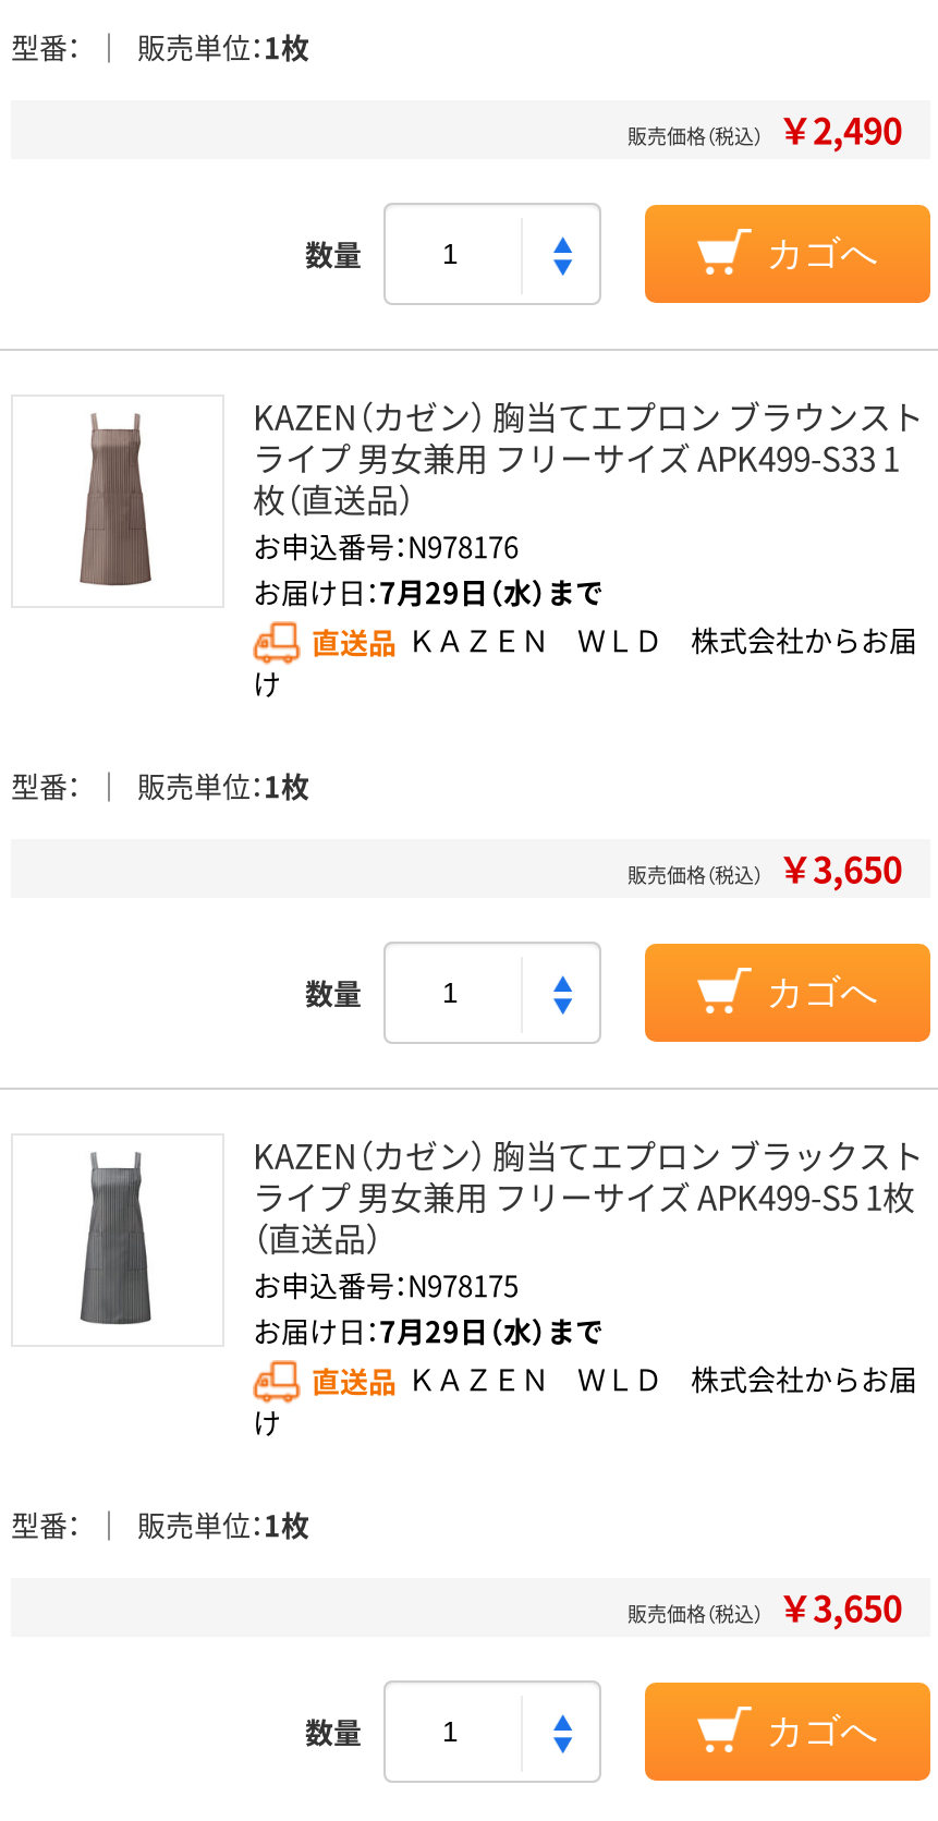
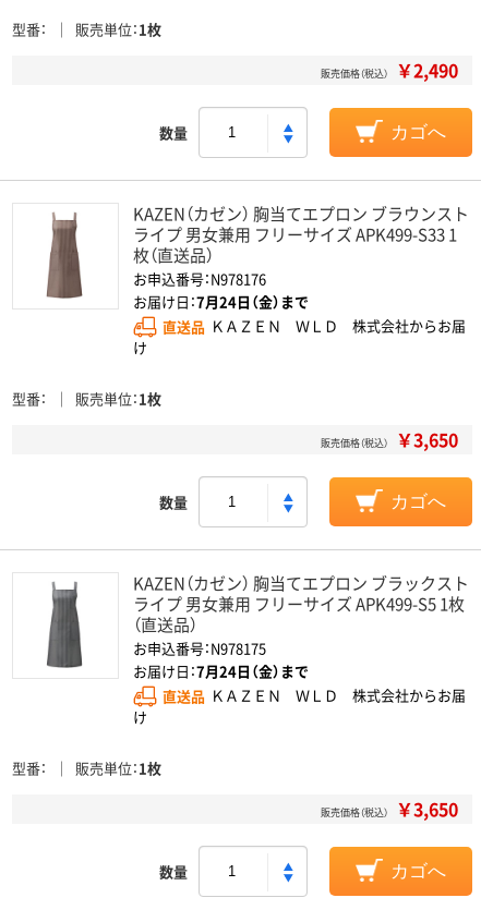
[253,572,604,614] お届け日：7月29日（水）まで -> [133,292,309,312] お届け日：7月24日（金）まで
[253,1311,604,1352] お届け日：7月29日（水）まで -> [133,661,309,682] お届け日：7月24日（金）まで

